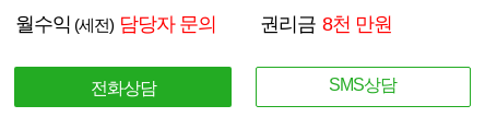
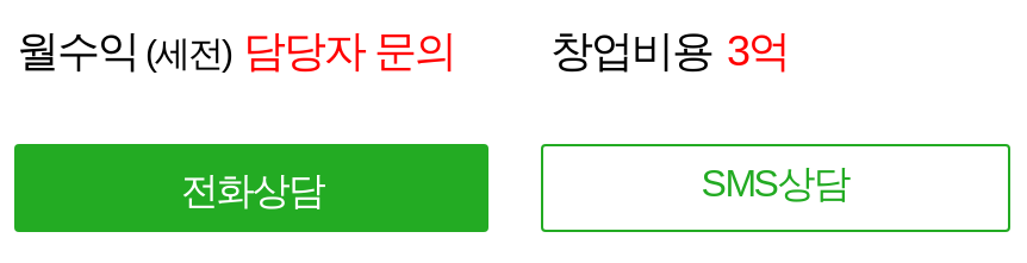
[260,13,392,35] 권리금 8천 만원 -> [550,27,789,75] 창업비용 3억

